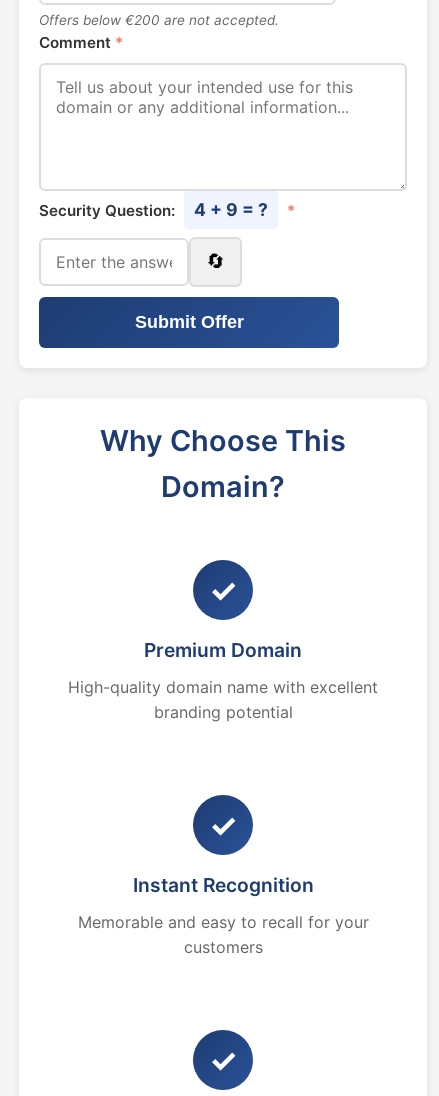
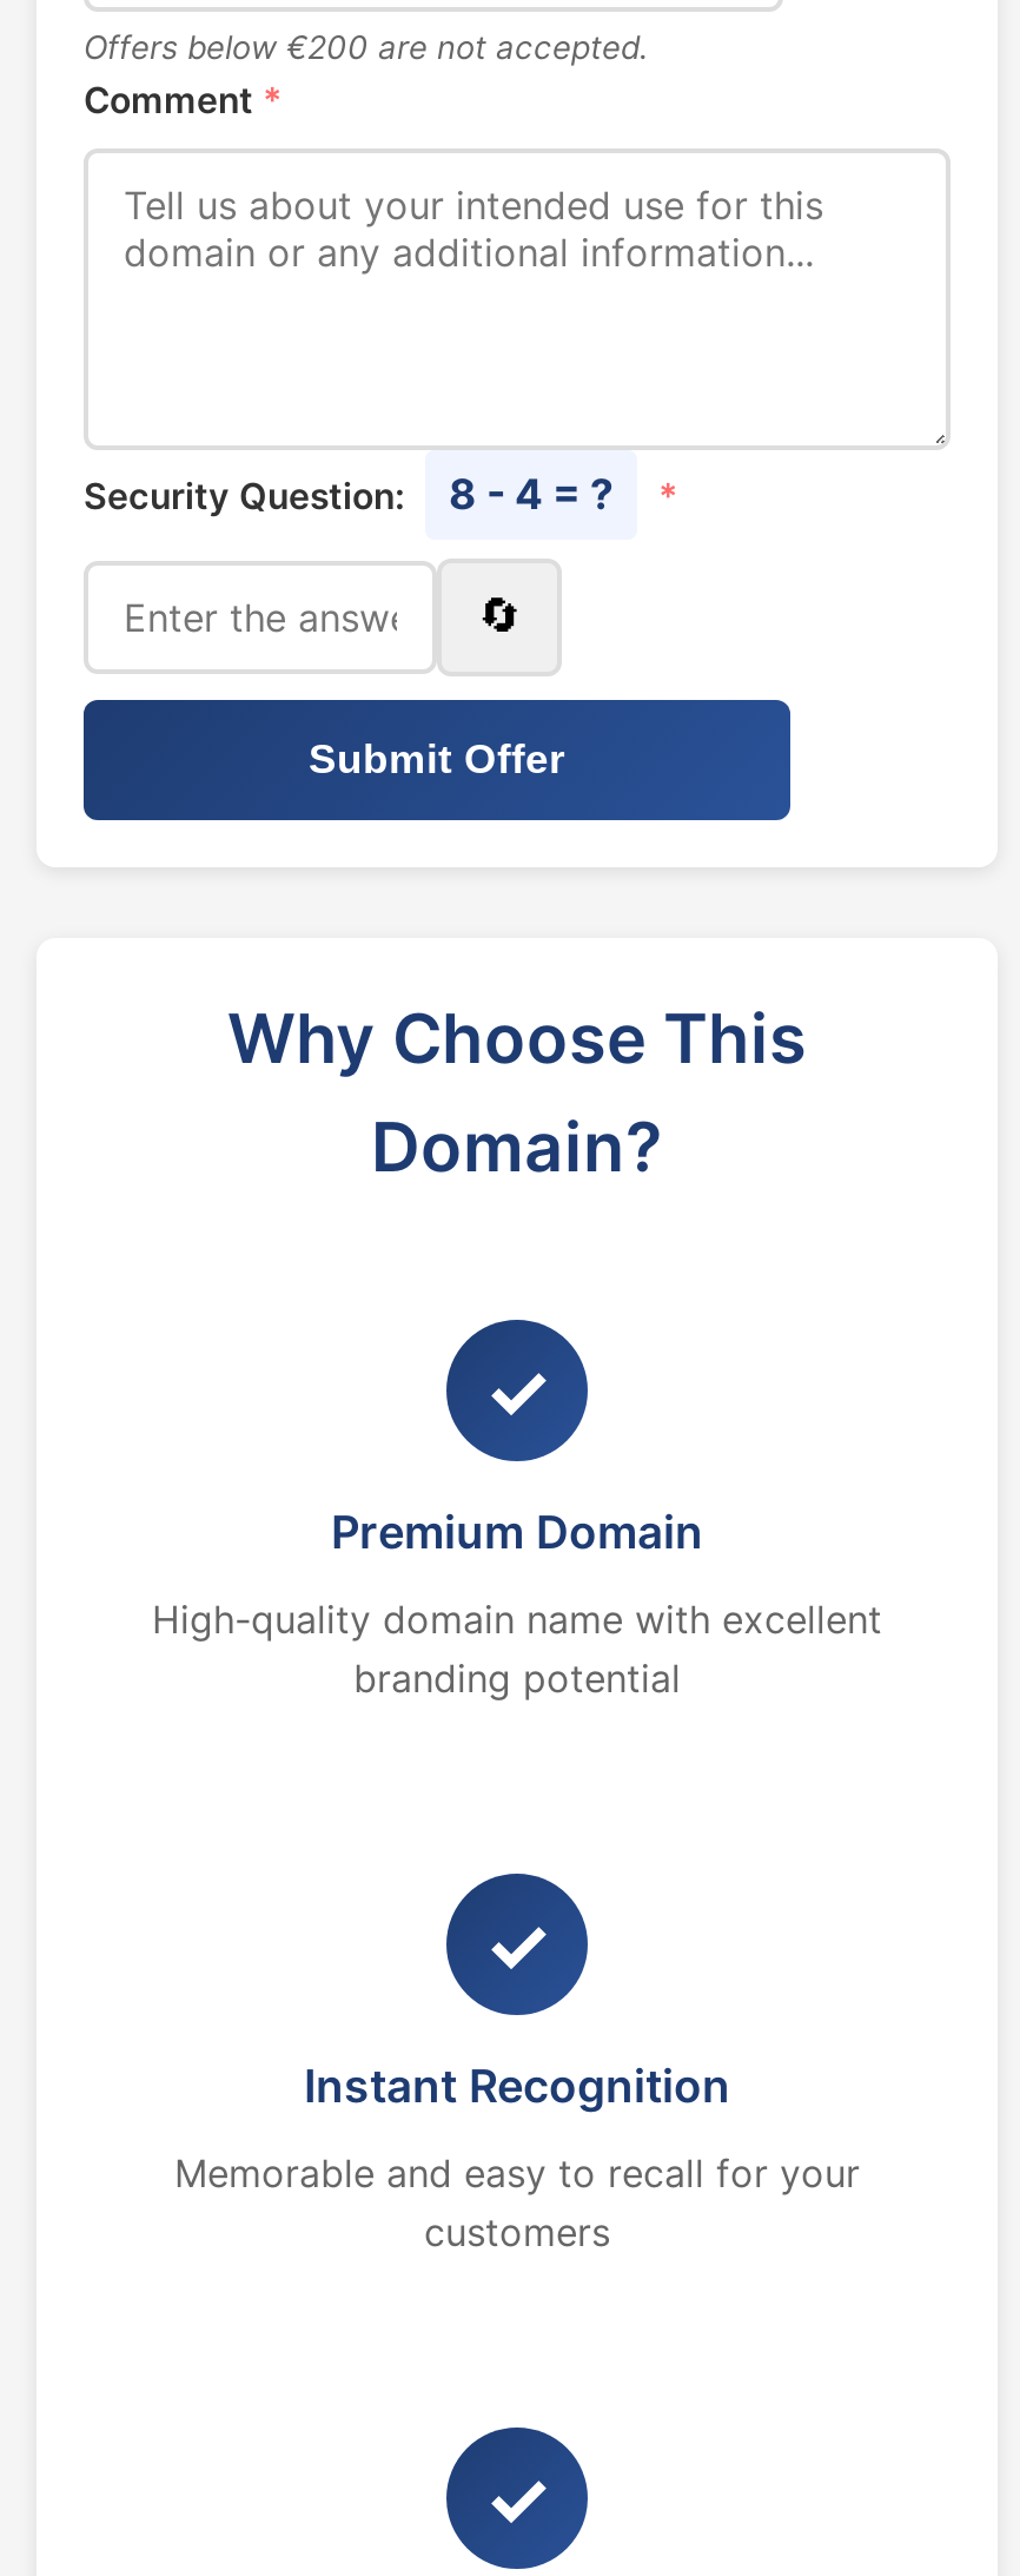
[194,199,268,220] 4 + 9 = ? -> [449,469,614,518] 8 - 4 = ?

